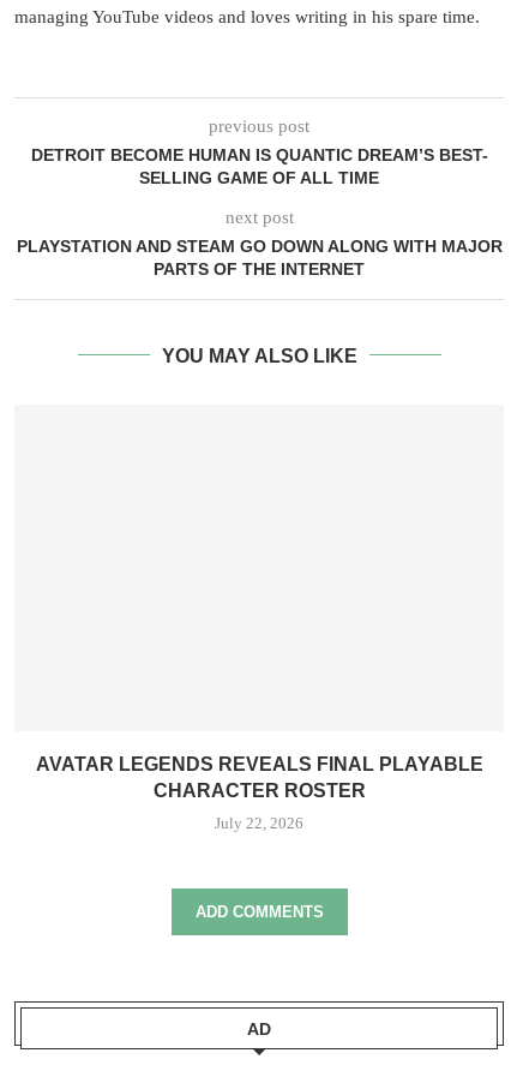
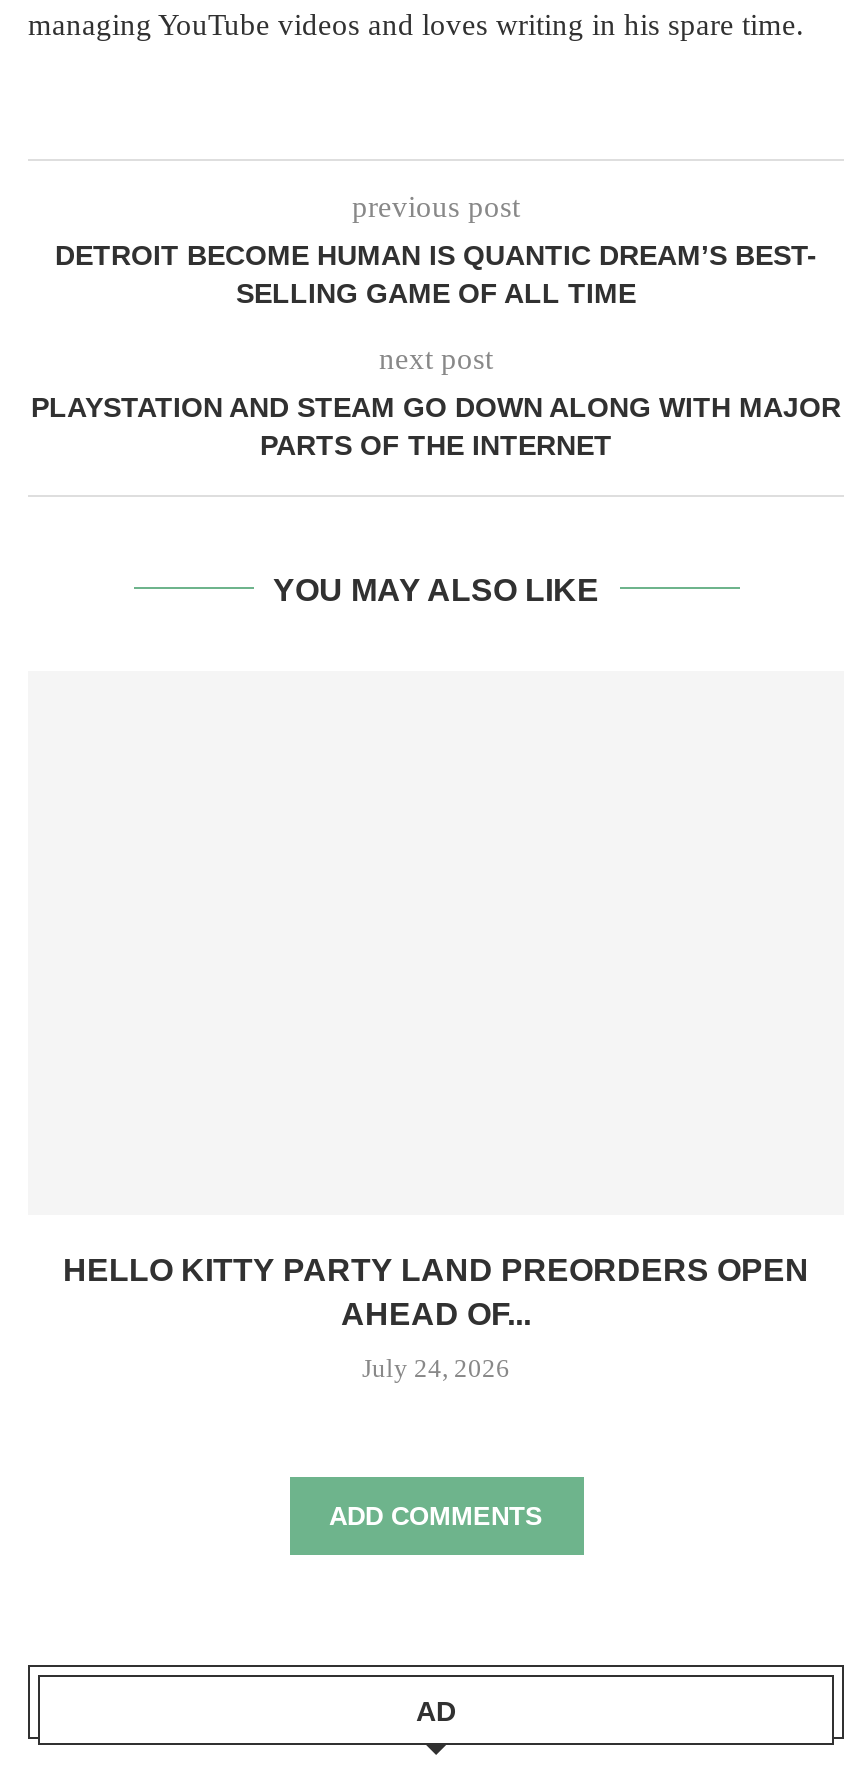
[35,754,483,801] AVATAR LEGENDS REVEALS FINAL PLAYABLE | CHARACTER ROSTER -> [63,1253,809,1331] HELLO KITTY PARTY LAND PREORDERS OPEN | AHEAD OF...
[215,814,303,832] July 22, 2026 -> [362,1353,510,1383] July 24, 2026

